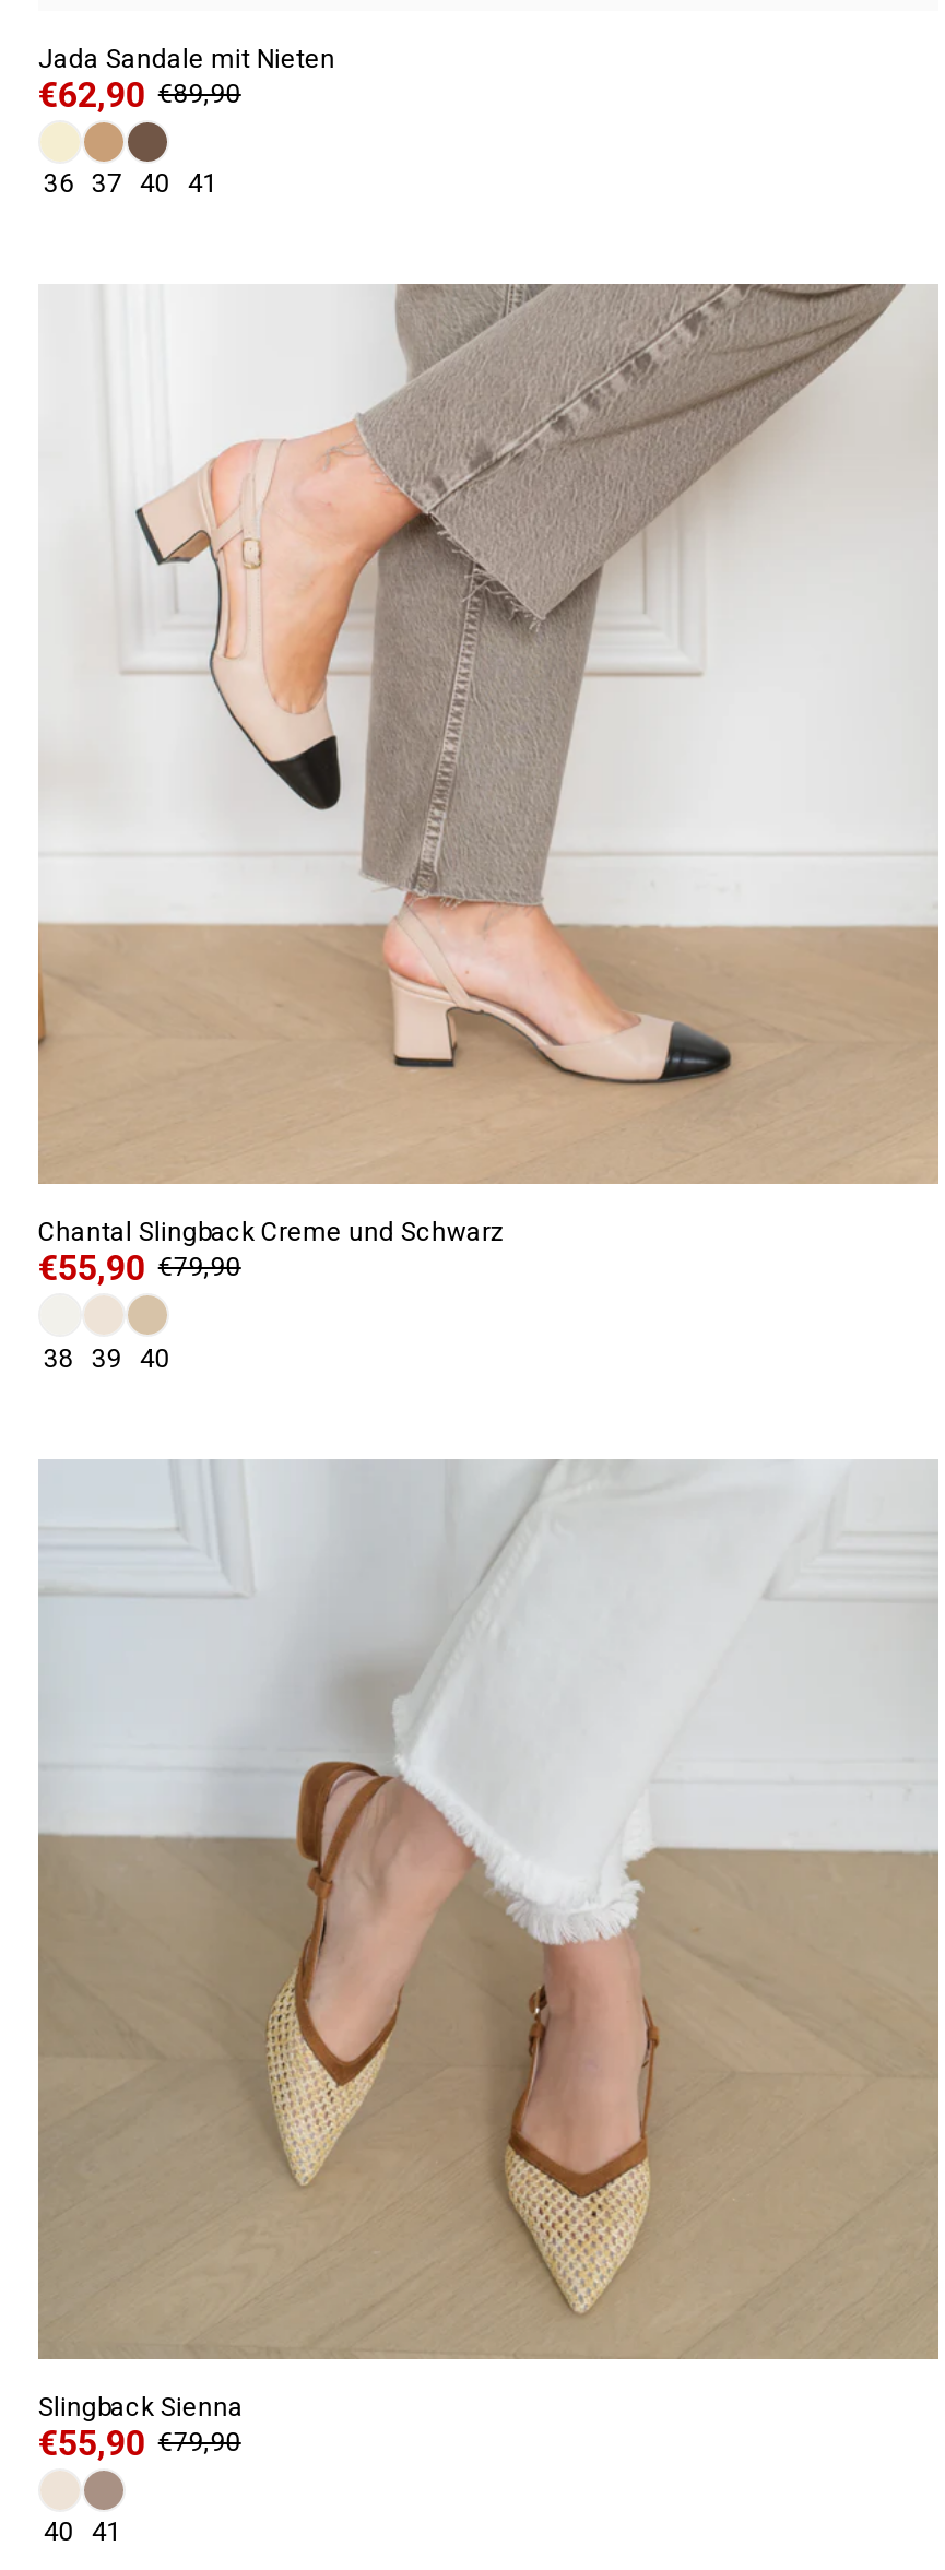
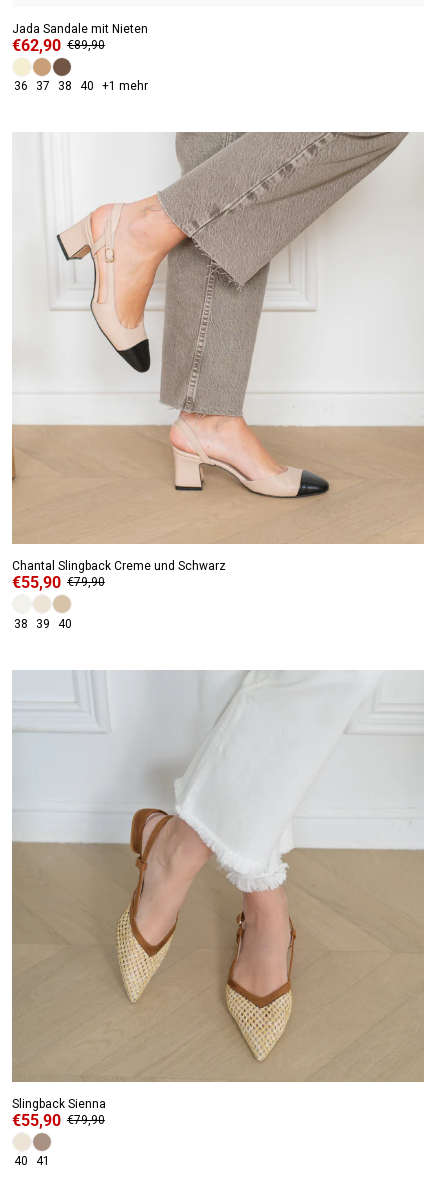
[43,169,218,199] 36 37 40 41 -> [14,79,148,93] 36 37 38 40 +1 mehr

